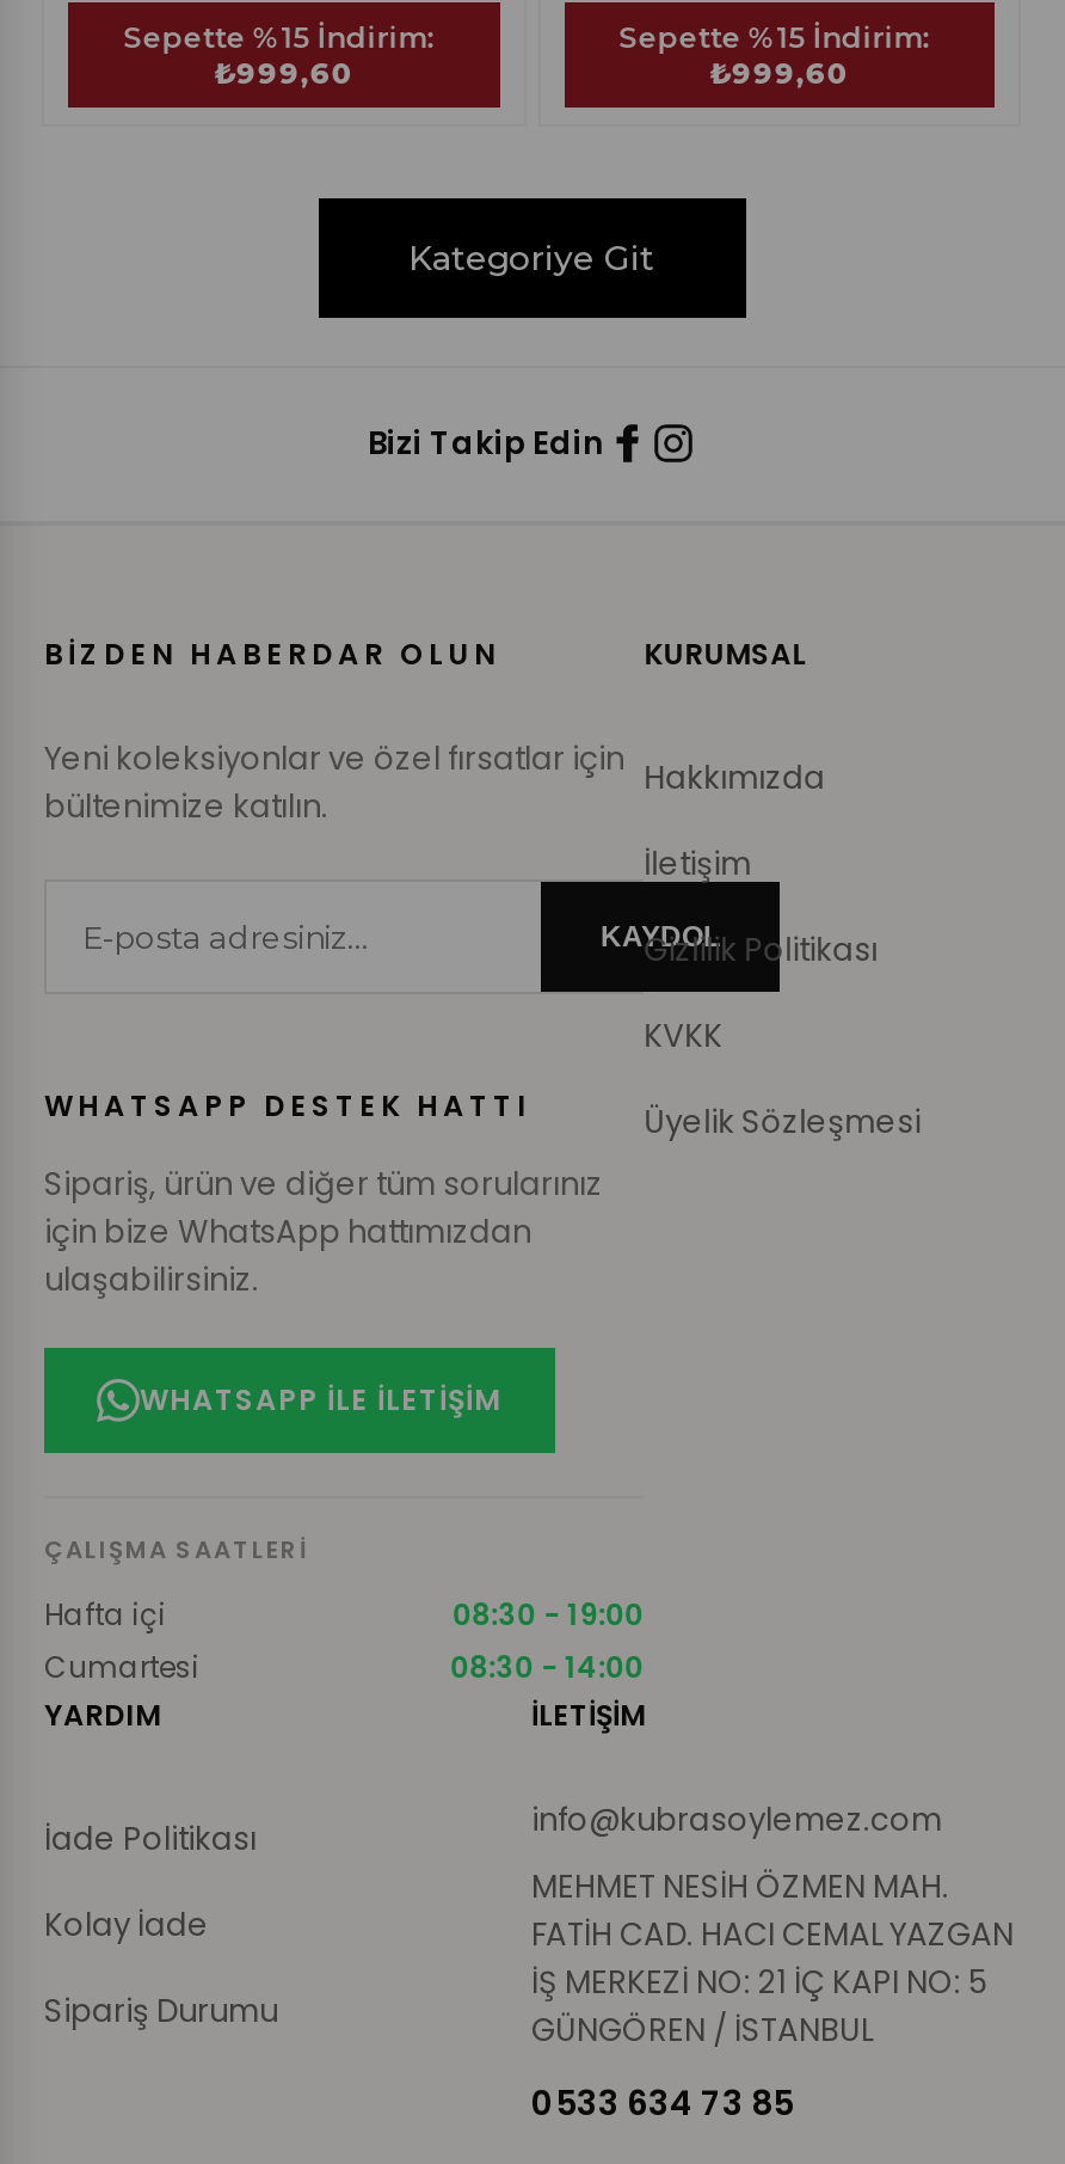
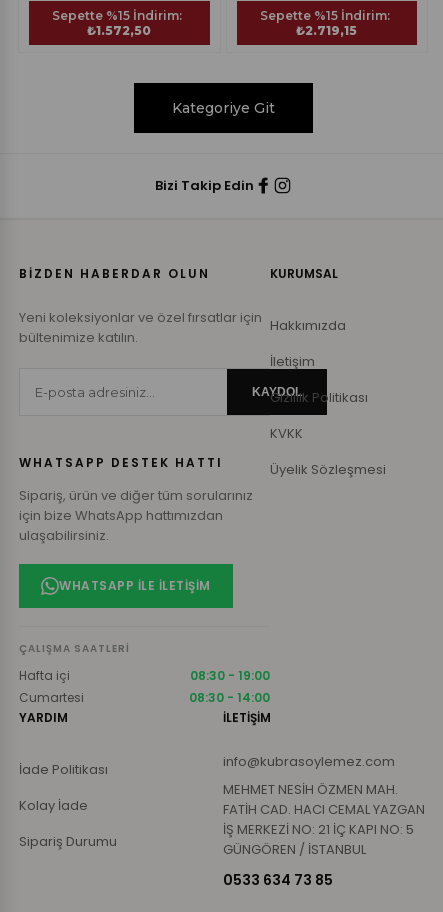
[214,54,353,90] ₺999,60 -> [87,23,151,38] ₺1.572,50
[710,54,848,90] ₺999,60 -> [296,23,357,38] ₺2.719,15

